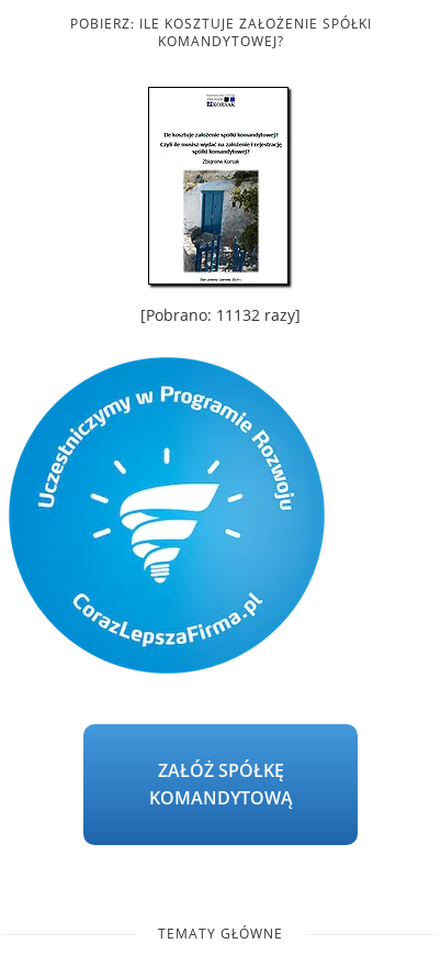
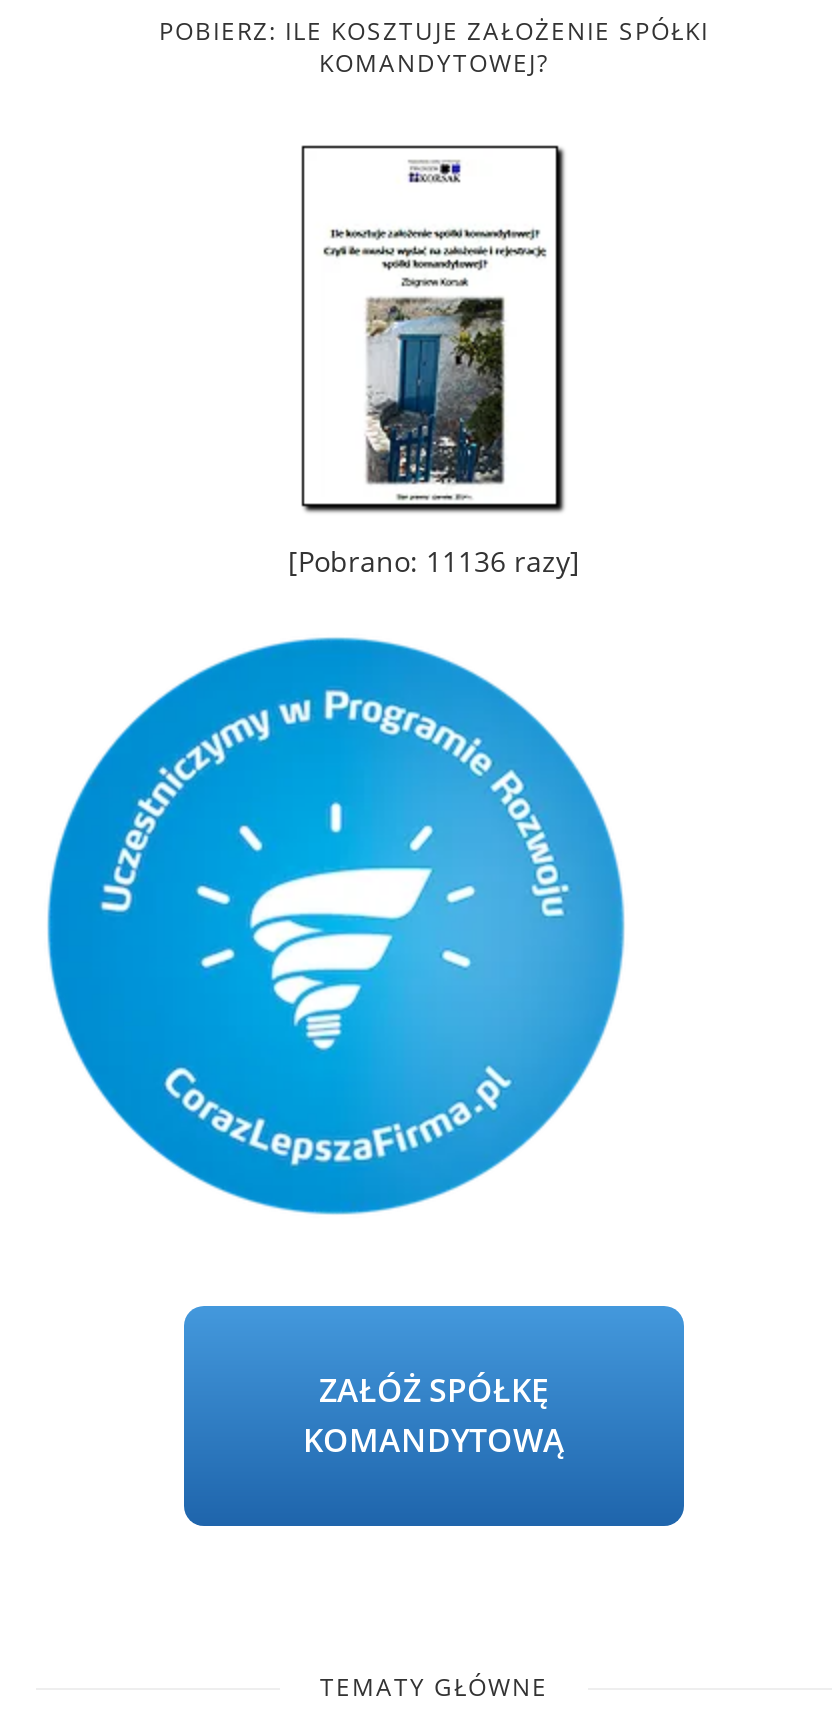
[140,304,301,325] [Pobrano: 11132 razy] -> [288,542,580,580] [Pobrano: 11136 razy]

